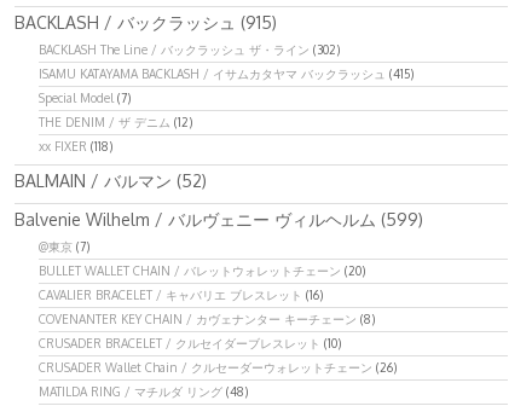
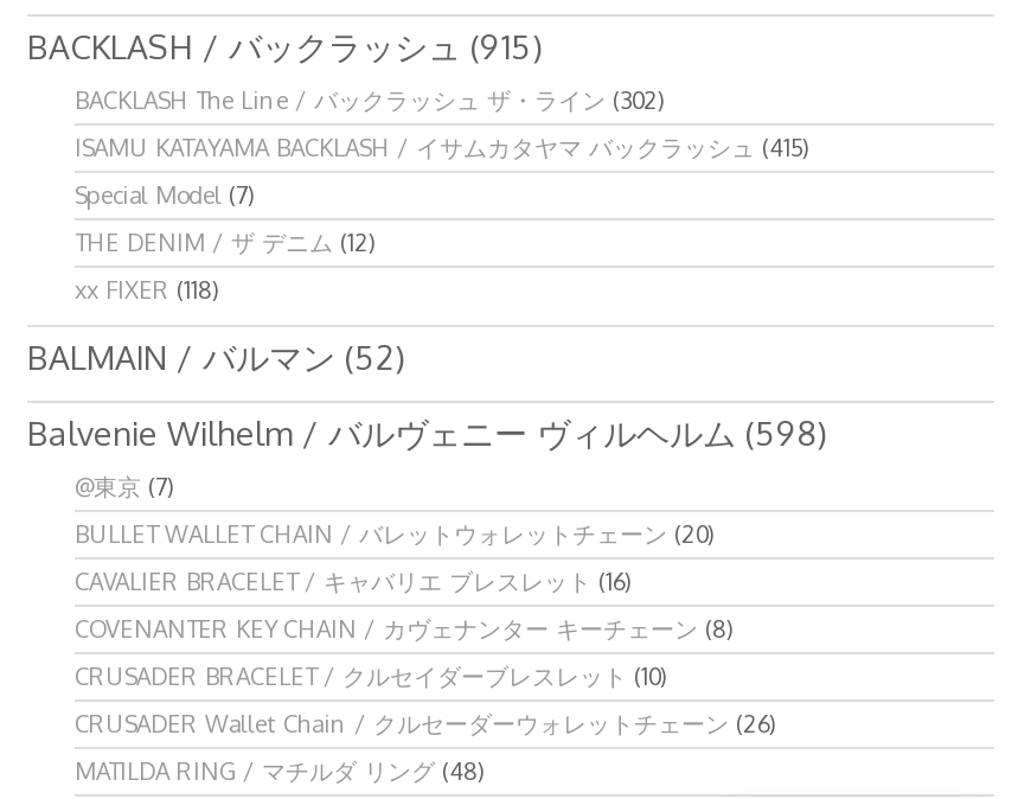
[15,209,423,230] Balvenie Wilhelm / バルヴェニー ヴィルヘルム(599) -> [27,413,826,453] Balvenie Wilhelm / バルヴェニー ヴィルヘルム(598)

